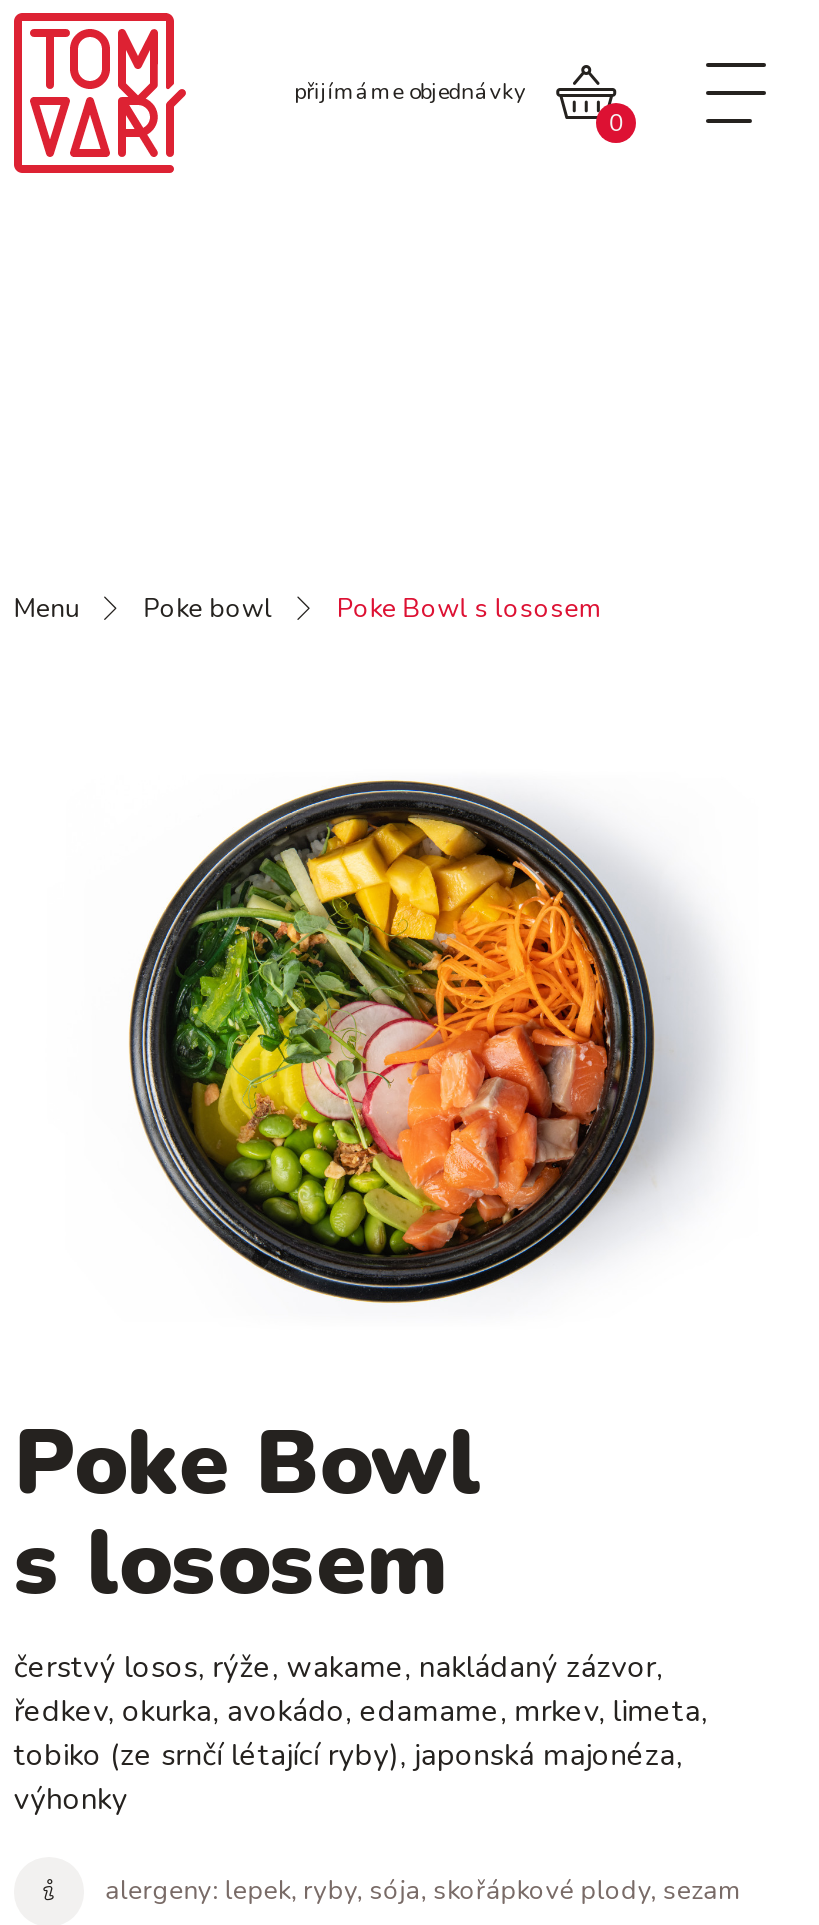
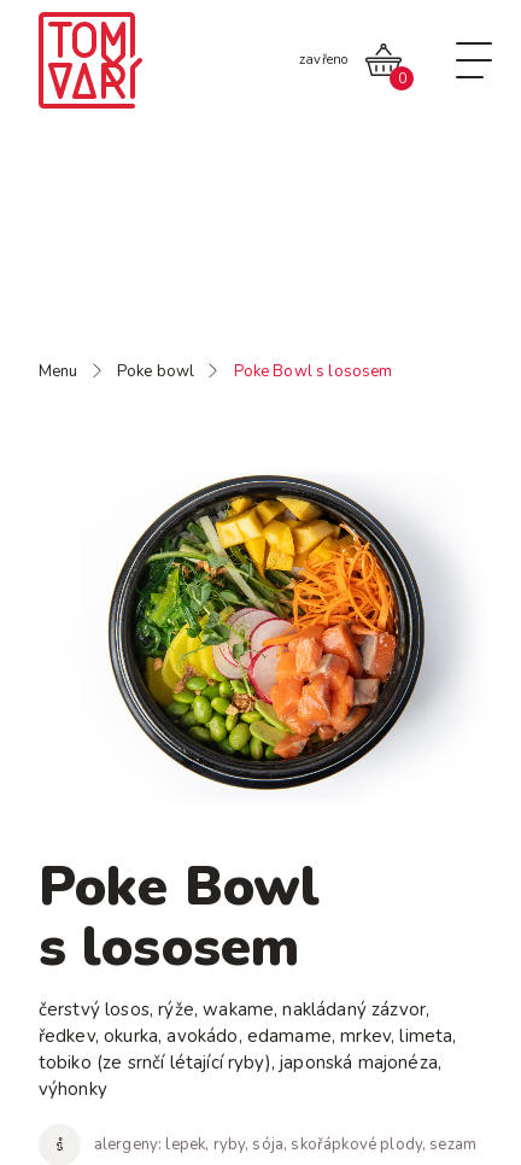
[294,77,526,107] přijímáme objednávky -> [299,51,348,69] zavřeno

